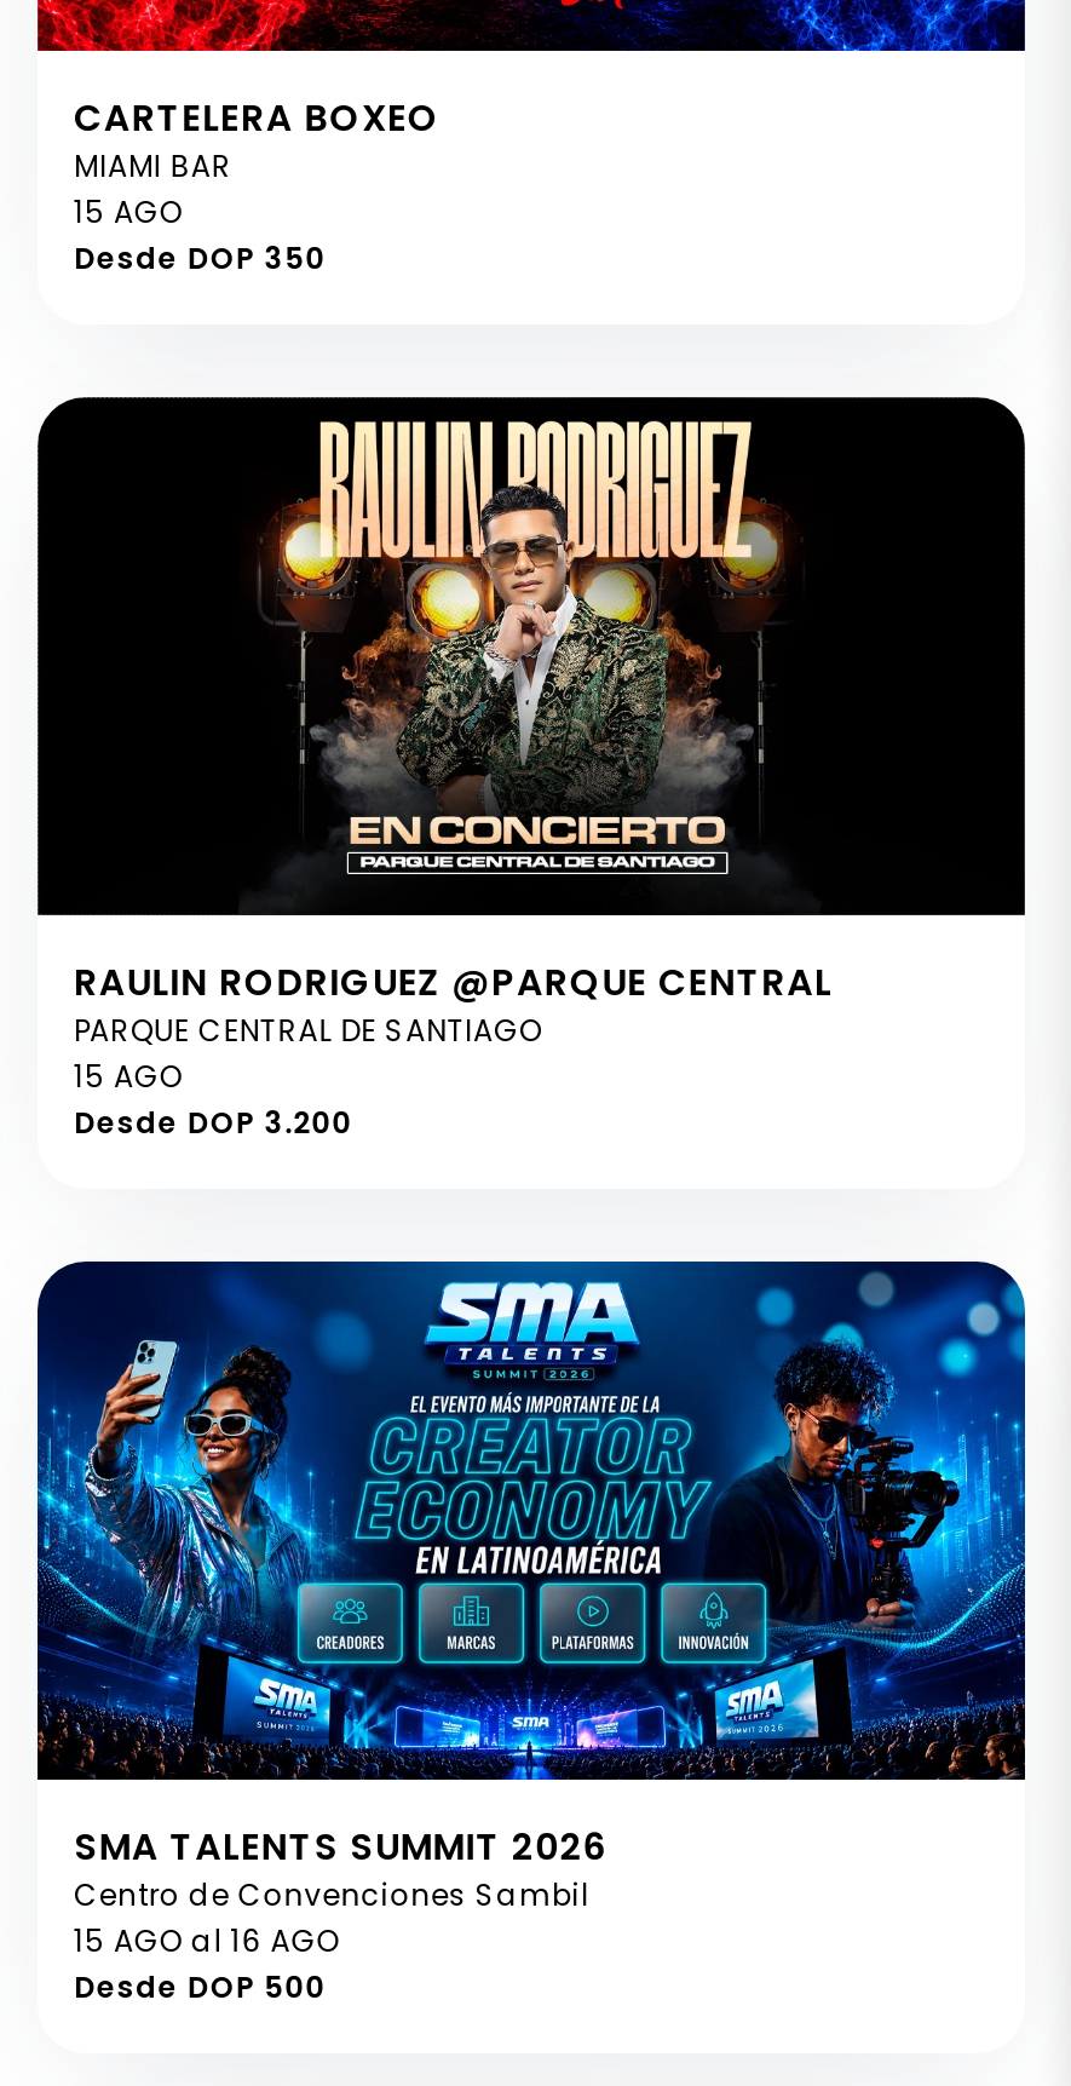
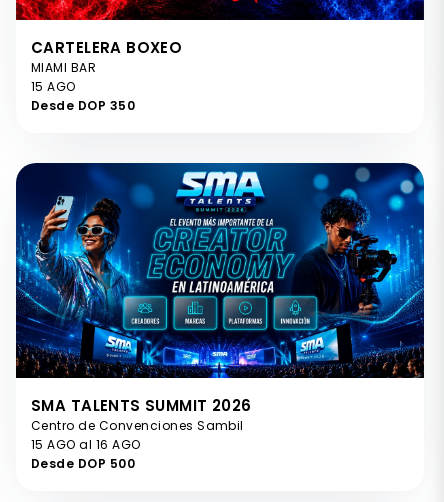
[35,395,1025,1142] [image] | RAULIN RODRIGUEZ @PARQUE CENTRAL | PARQUE CENTRAL DE SANTIAGO | 15 AGO | Desde DOP 3.200 -> none

